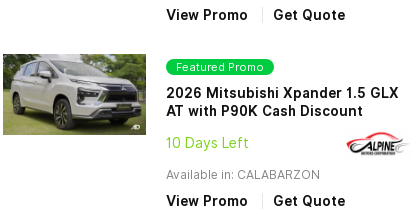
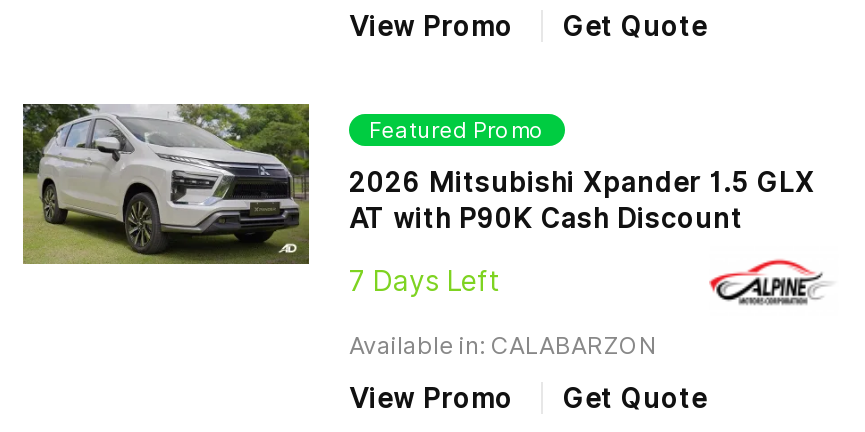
[166,135,249,151] 10 Days Left -> [349,265,501,297] 7 Days Left

